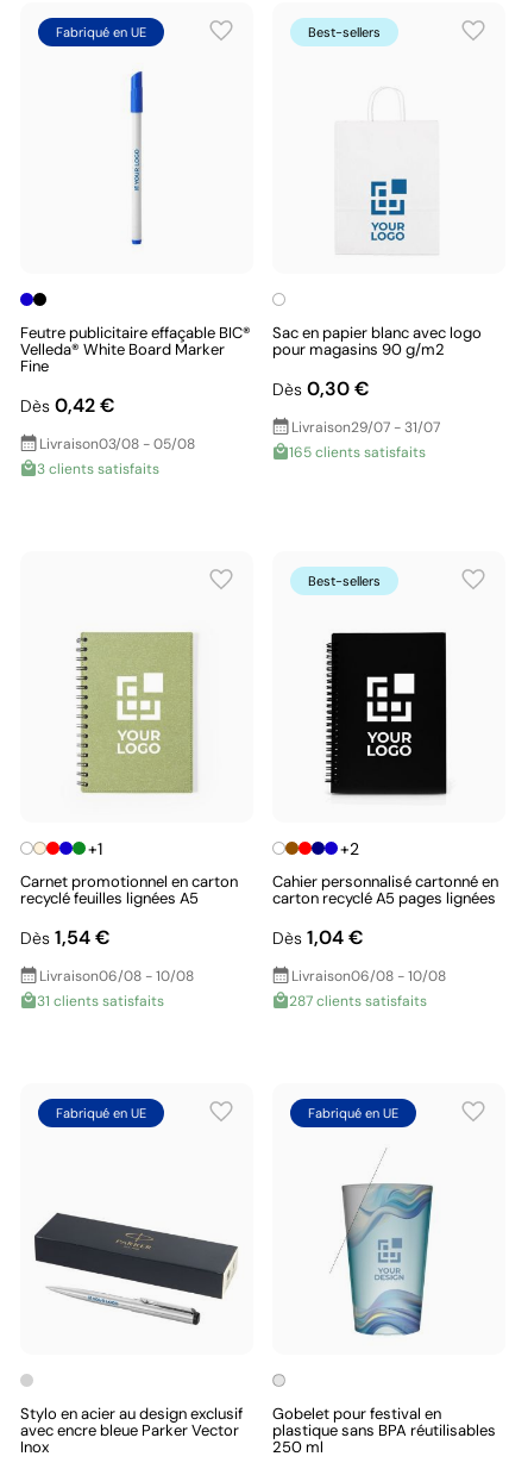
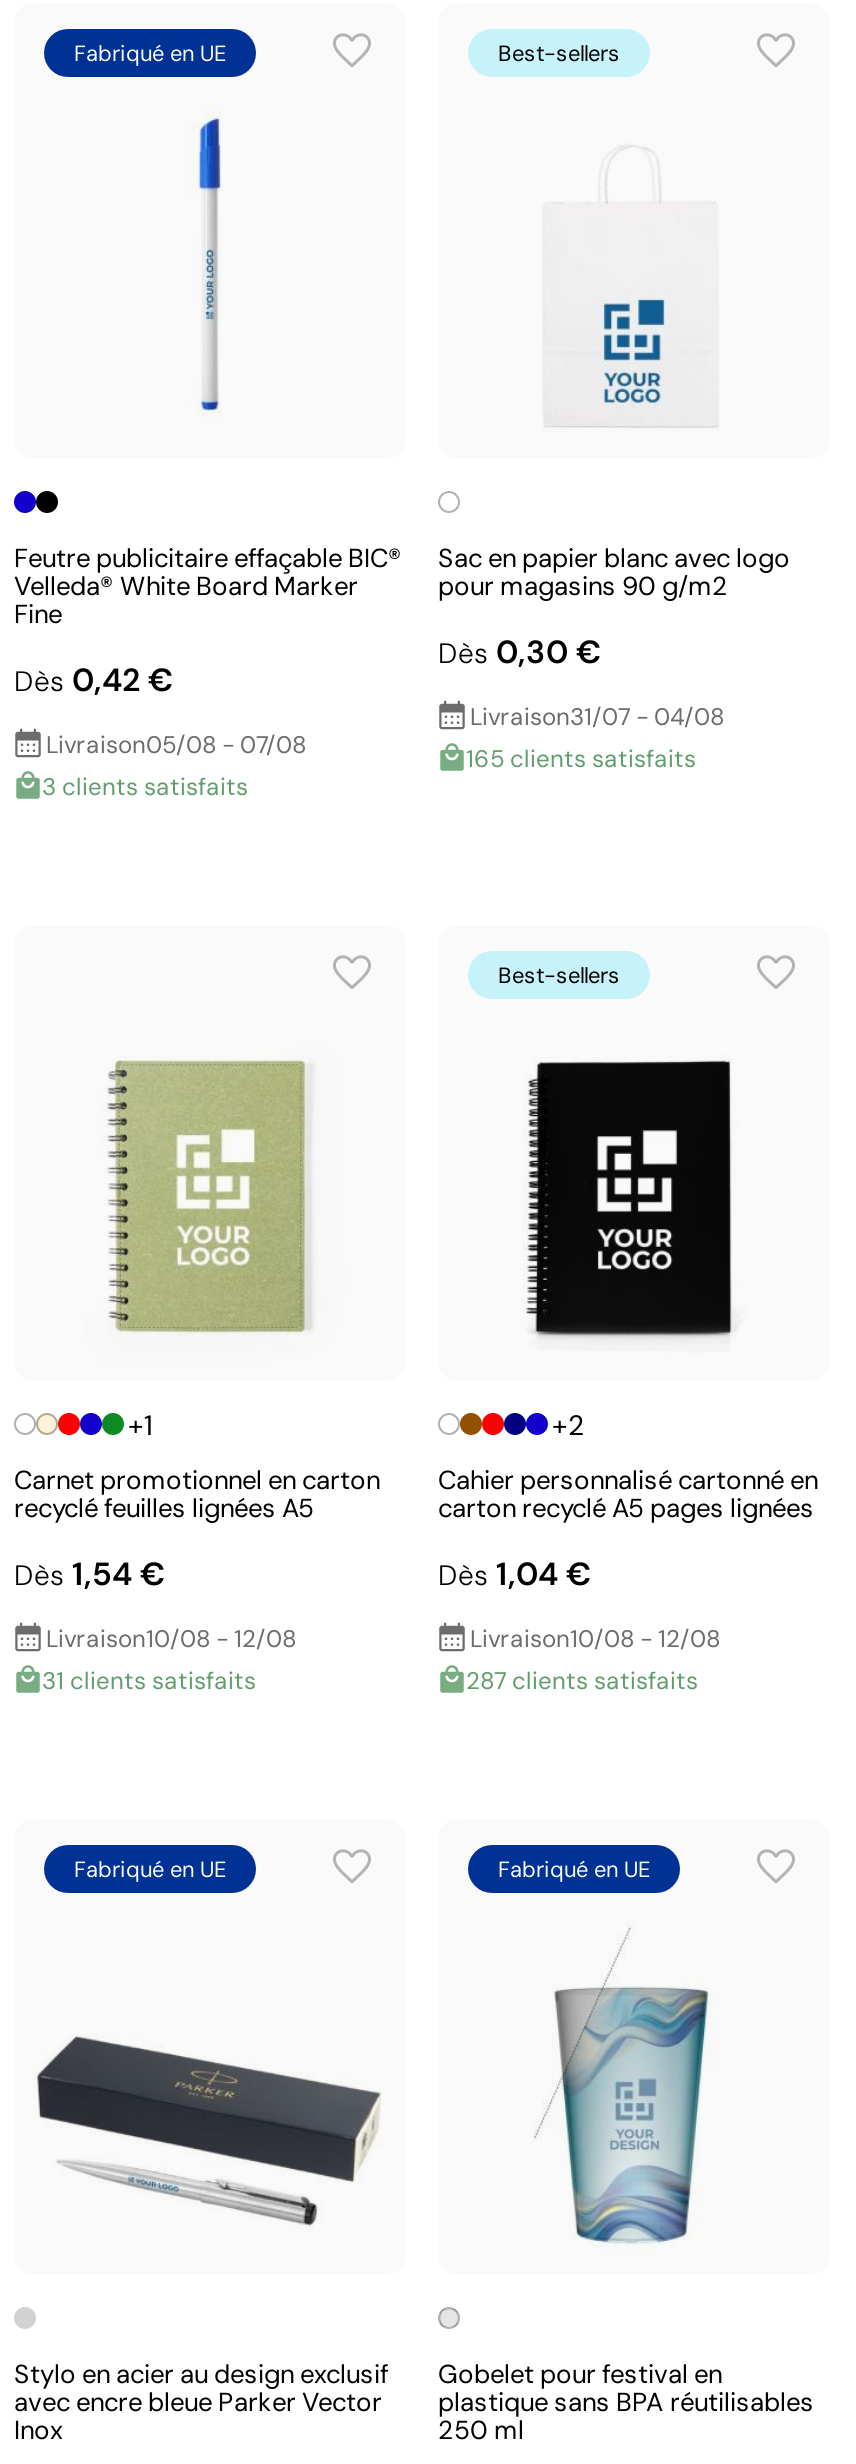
[291,418,440,437] Livraison29/07 - 31/07 -> [470,701,724,733] Livraison31/07 - 04/08
[39,435,195,454] Livraison03/08 - 05/08 -> [46,729,306,761] Livraison05/08 - 07/08
[39,967,194,986] Livraison06/08 - 10/08 -> [46,1623,296,1655] Livraison10/08 - 12/08
[291,967,446,986] Livraison06/08 - 10/08 -> [470,1623,720,1655] Livraison10/08 - 12/08

